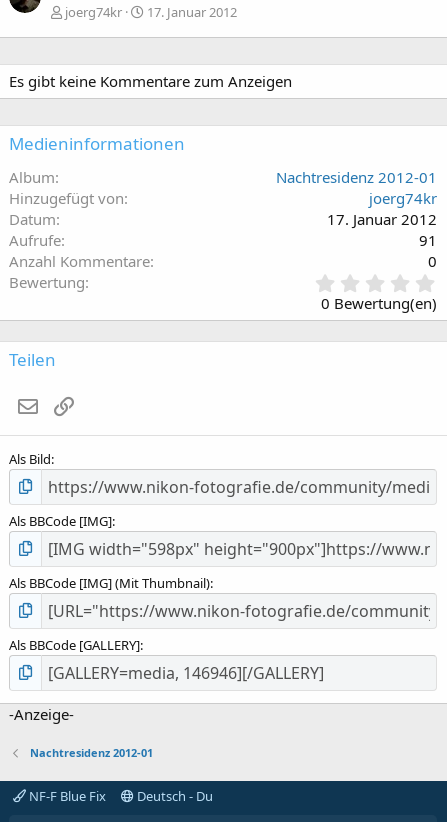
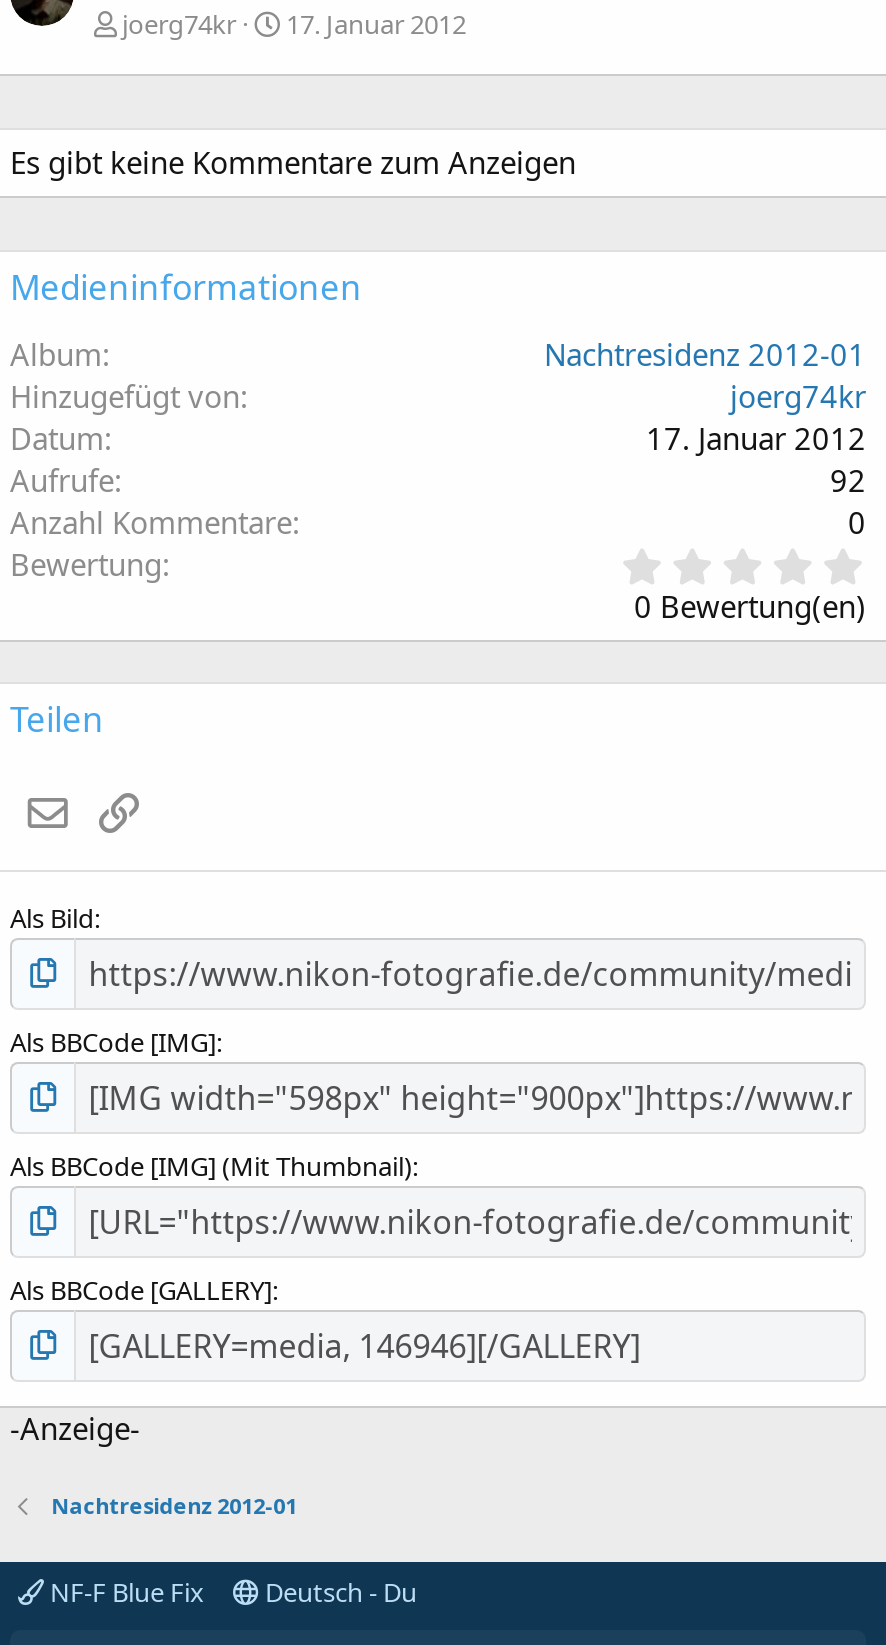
[419,230,437,250] 91 -> [830,460,866,500] 92

